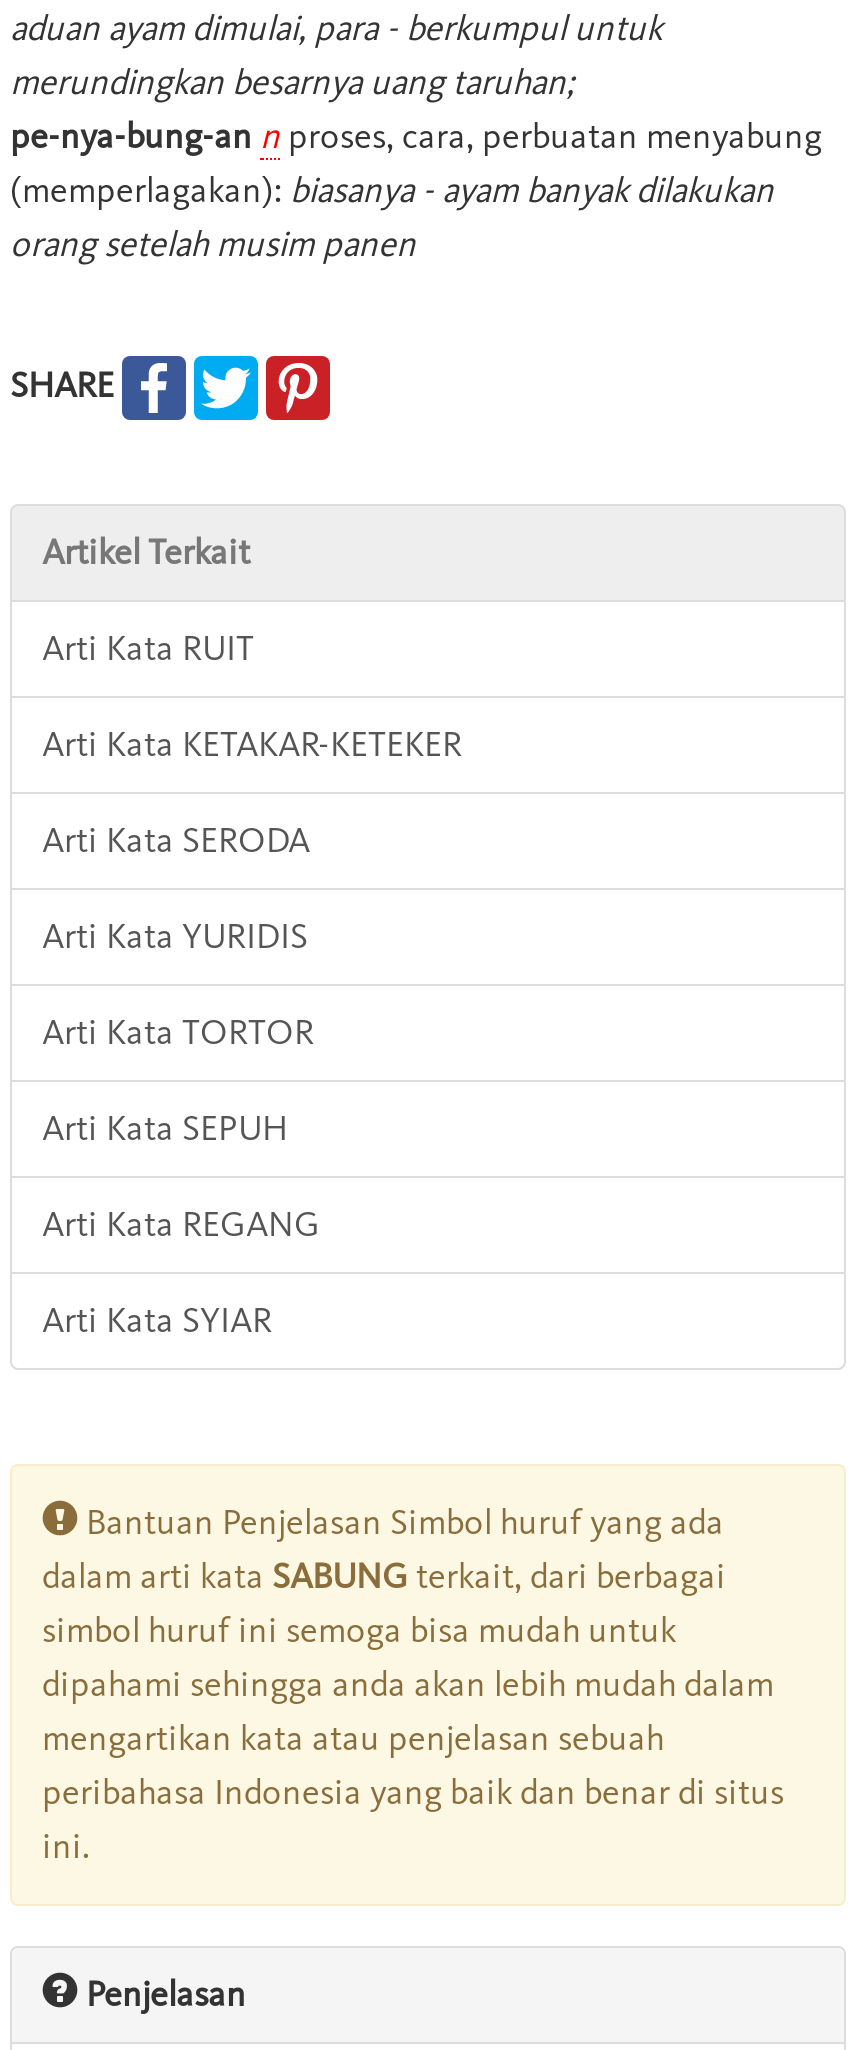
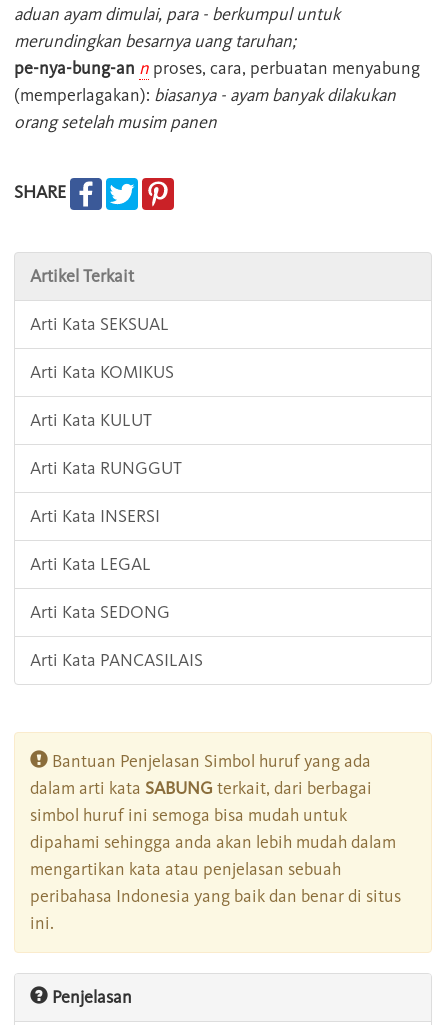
[42,626,254,670] Arti Kata RUIT -> [30,313,169,335] Arti Kata SEKSUAL
[42,722,462,766] Arti Kata KETAKAR-KETEKER -> [30,361,174,383] Arti Kata KOMIKUS
[42,818,310,862] Arti Kata SERODA -> [30,409,152,431] Arti Kata KULUT
[42,914,308,958] Arti Kata YURIDIS -> [30,457,182,479] Arti Kata RUNGGUT
[42,1010,314,1054] Arti Kata TORTOR -> [30,505,160,527] Arti Kata INSERSI
[42,1106,288,1150] Arti Kata SEPUH -> [30,553,151,575] Arti Kata LEGAL
[42,1202,320,1246] Arti Kata REGANG -> [30,601,170,623] Arti Kata SEDONG
[42,1298,272,1342] Arti Kata SYIAR -> [30,649,203,671] Arti Kata PANCASILAIS

